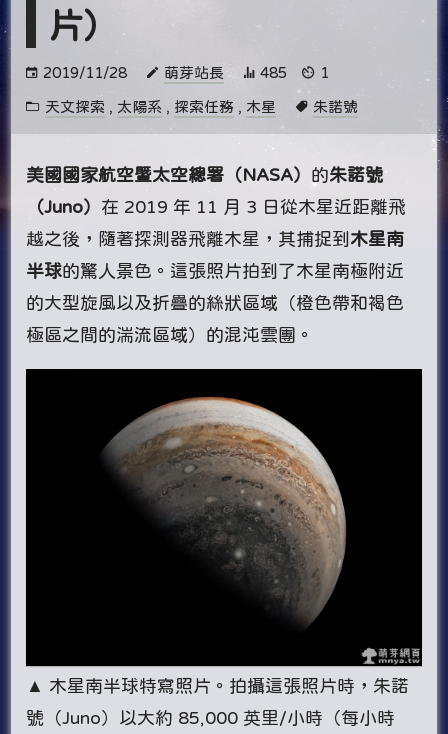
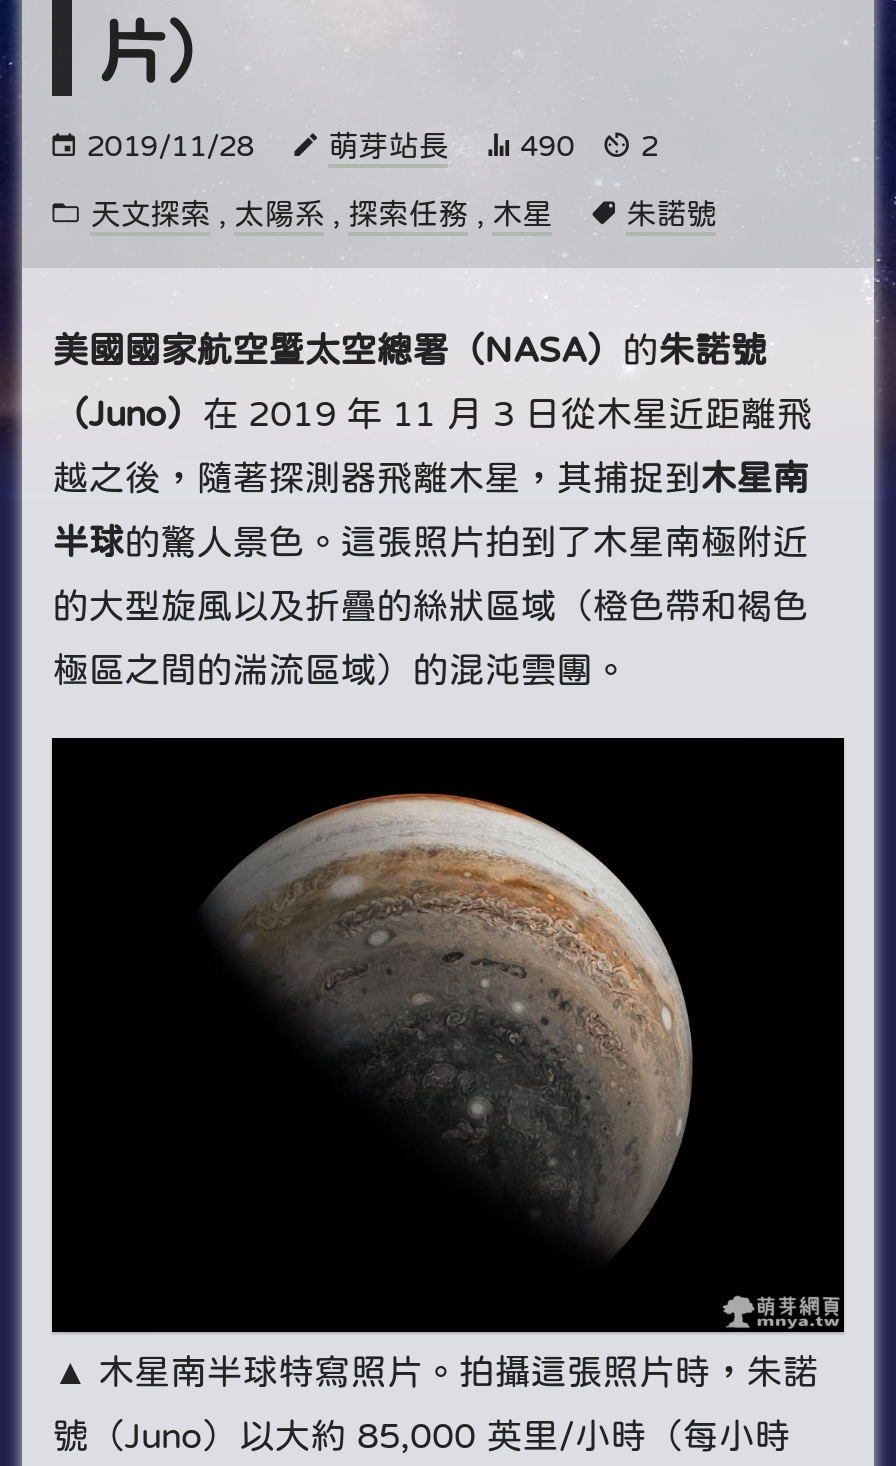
[256,65,287,80] 485 -> [512,130,574,160] 490
[316,65,329,80] 1 -> [632,130,658,160] 2

